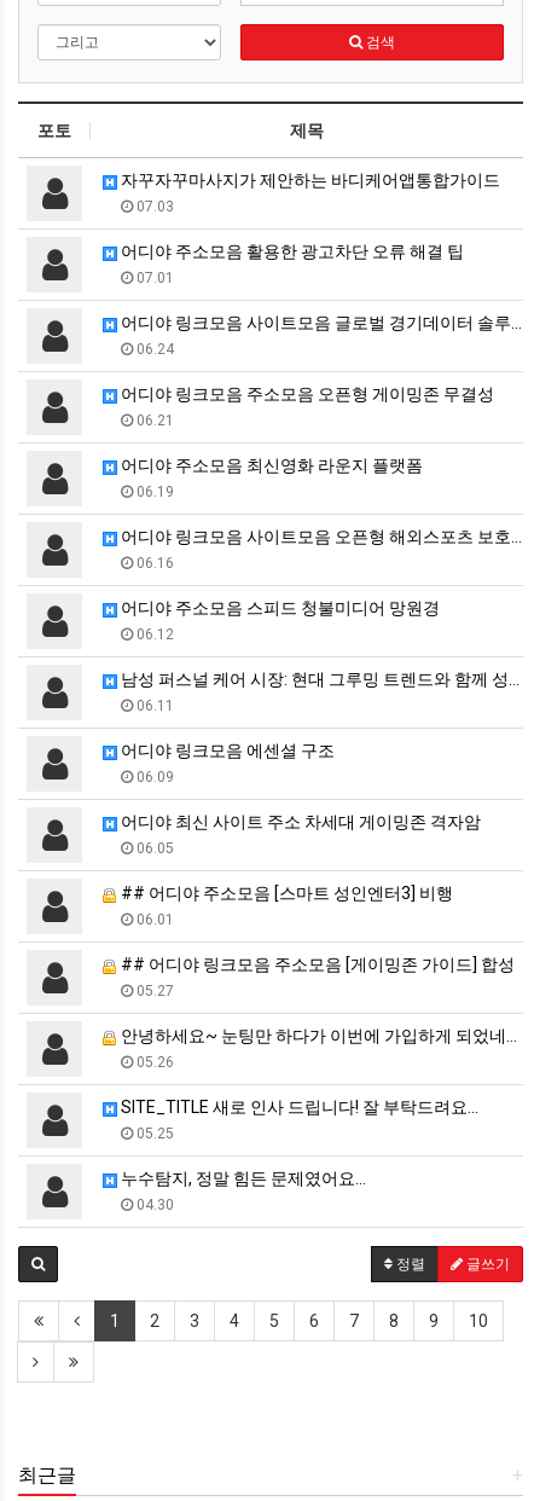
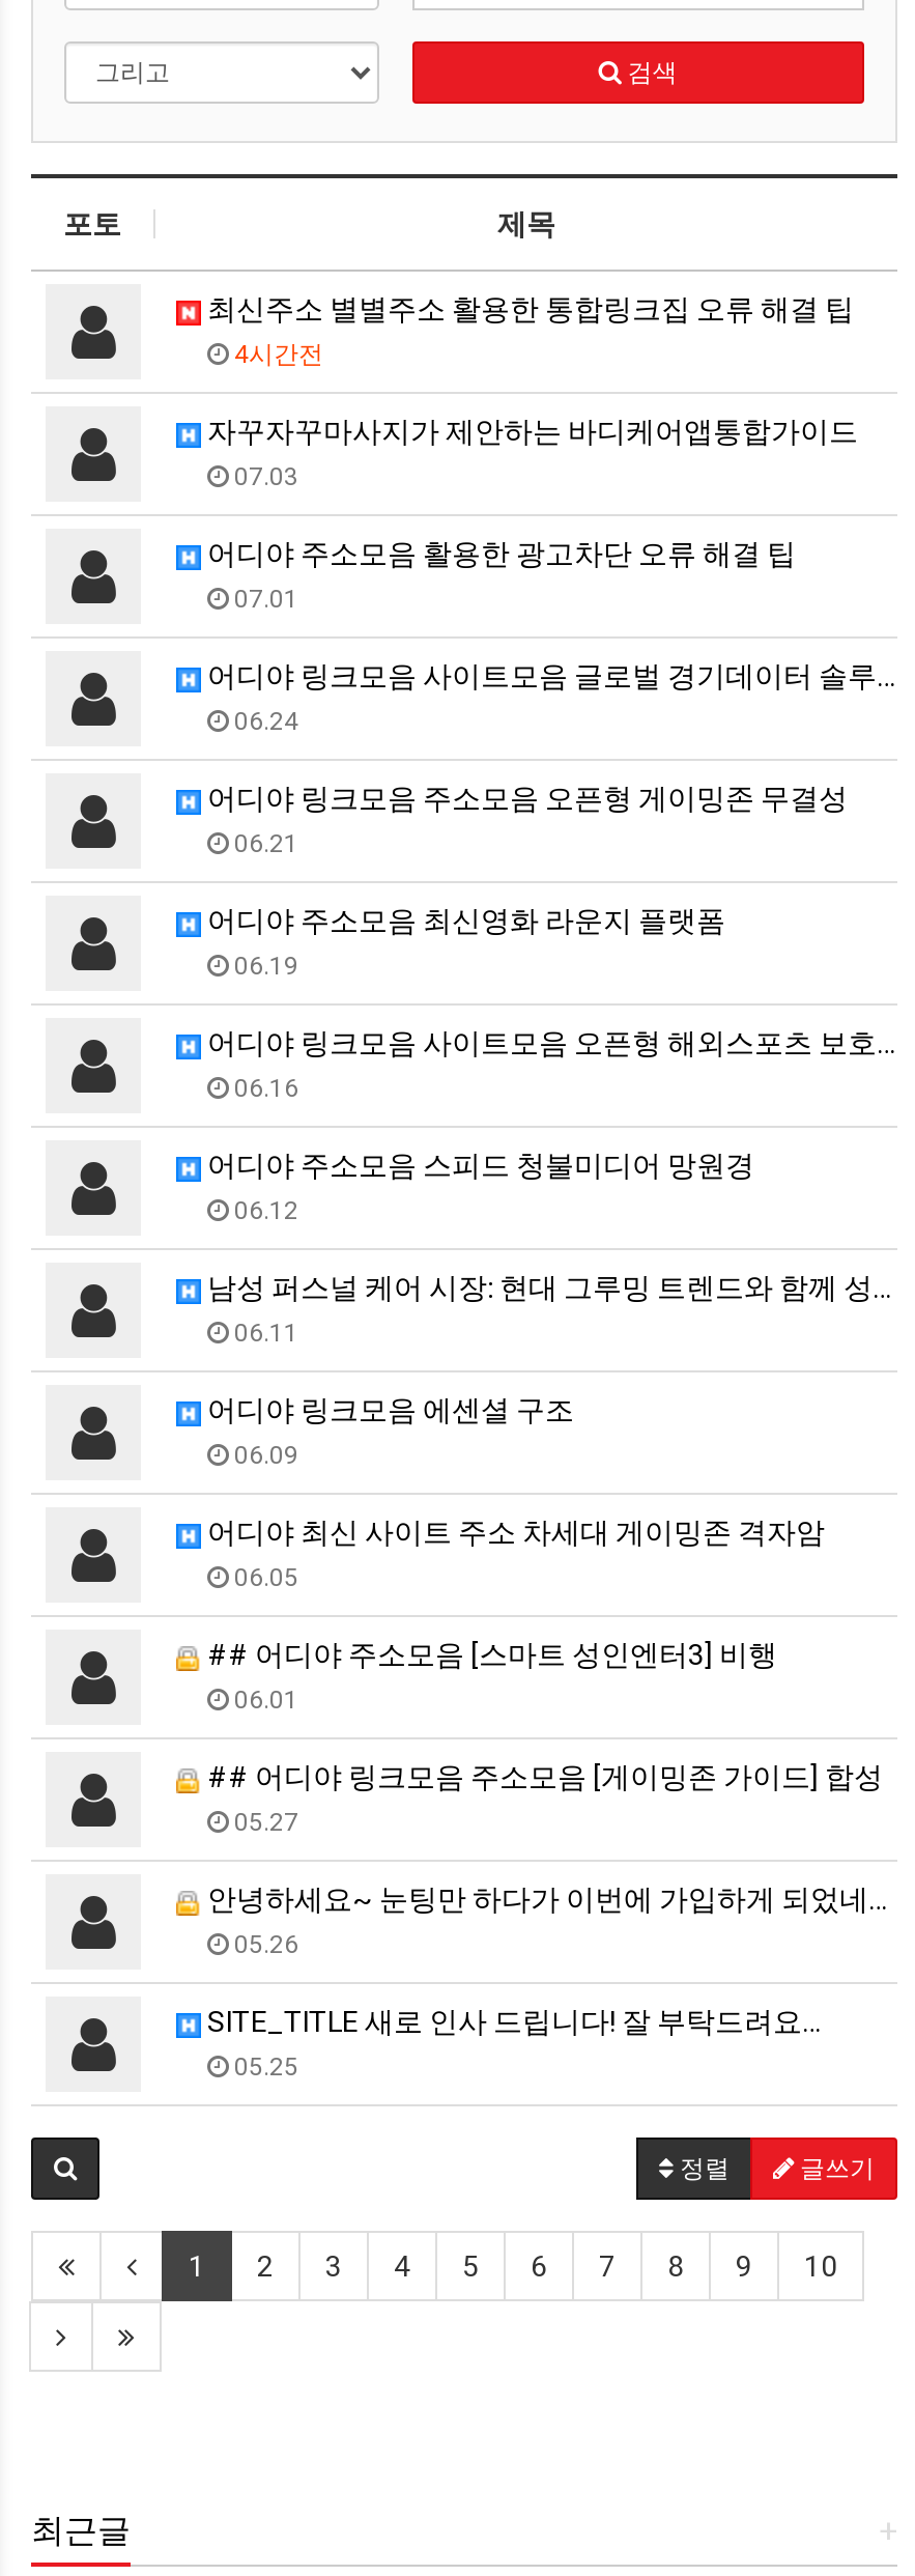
none -> [201,293,854,370] 최신주소 별별주소 활용한 통합링크집 오류 해결 팁 | 4시간전
moved [117,171,520,1142] -> [201,415,891,2082]: 자꾸자꾸마사지가 제안하는 바디케어앱통합가이드 | 07.03 | 어디야 주소모음 활용한 광고차단 오류 해결 팁 | ... | SITE_TITLE 새로 인사 드립니다! 잘 부탁드려요… | 05.25
[117,1169,366,1214] 누수탐지, 정말 힘든 문제였어요… | 04.30 -> none

